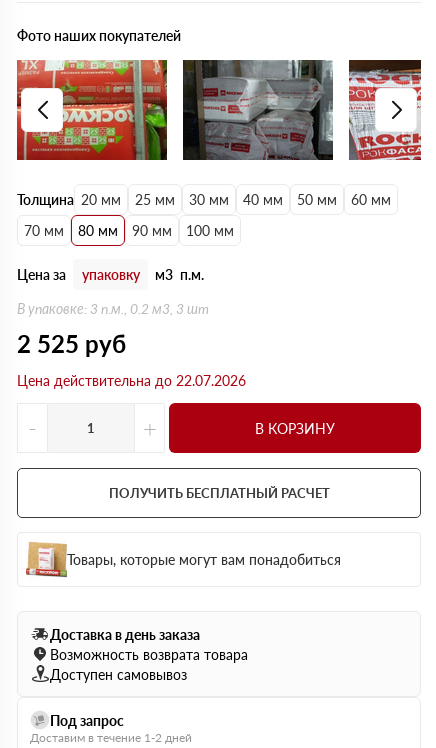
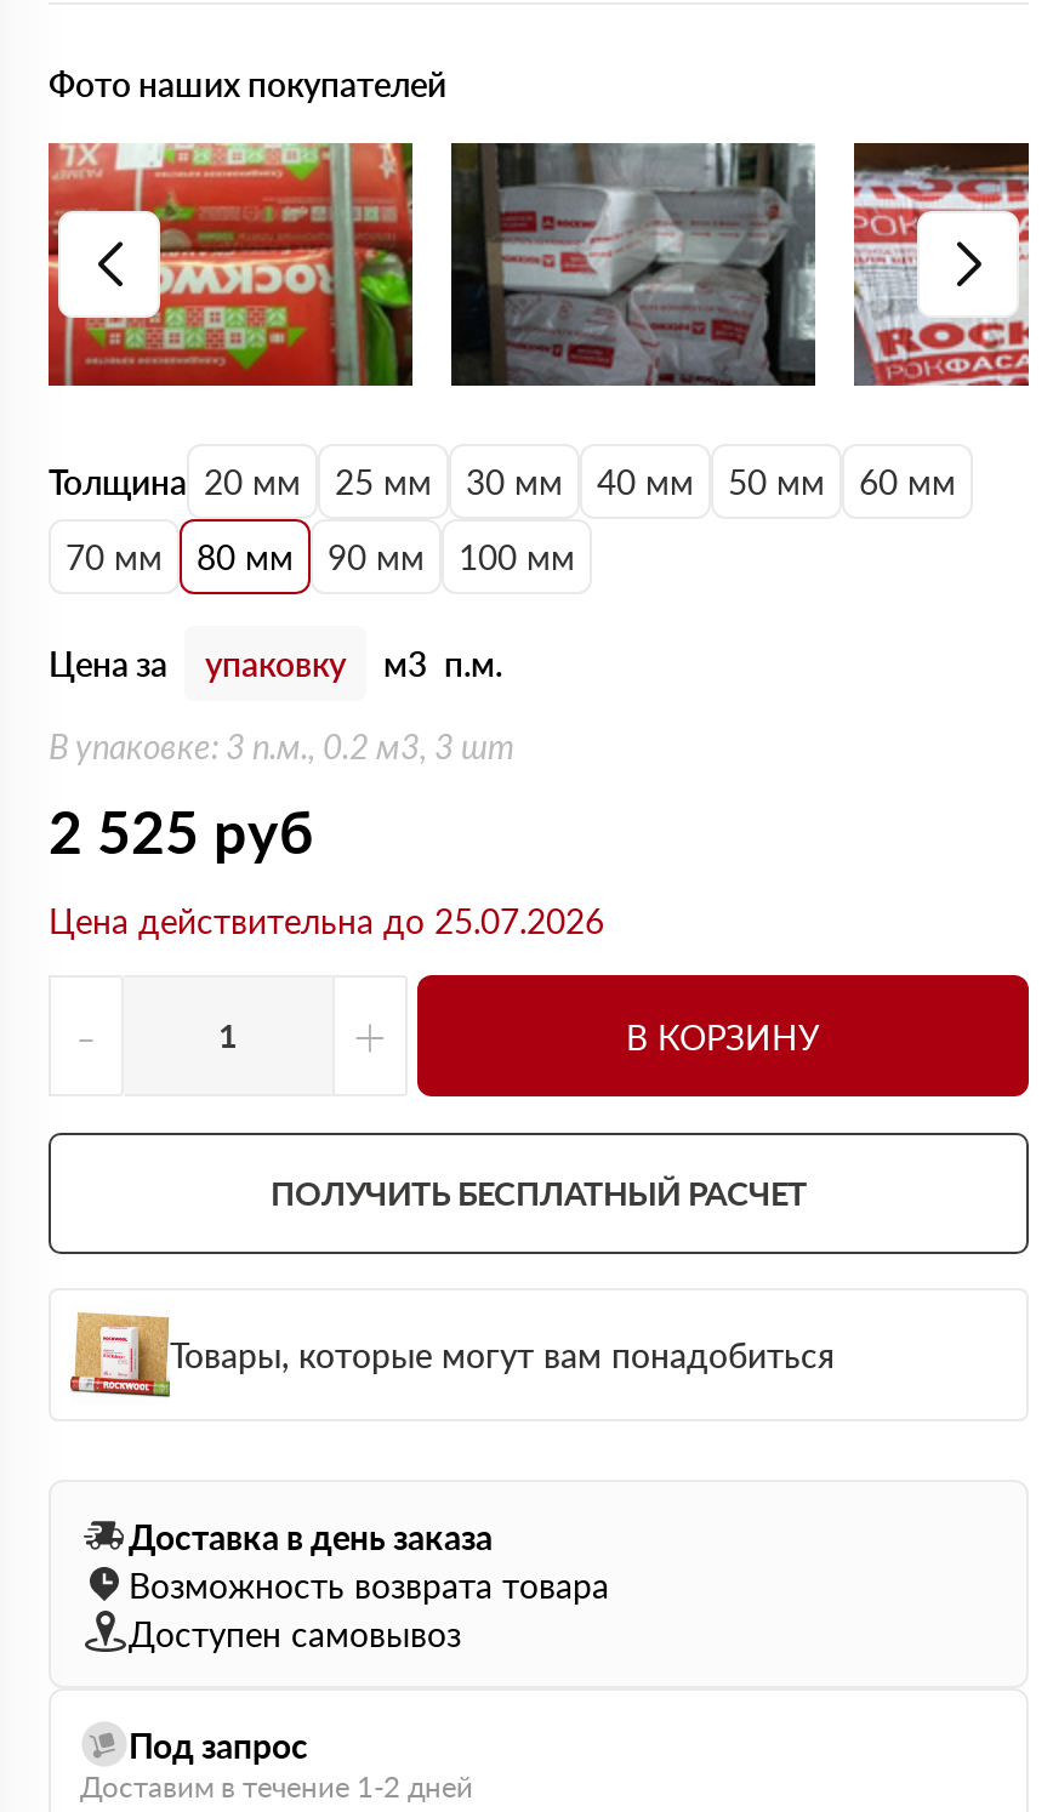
[17,372,246,389] Цена действительна до 22.07.2026 -> [49,900,604,941] Цена действительна до 25.07.2026

